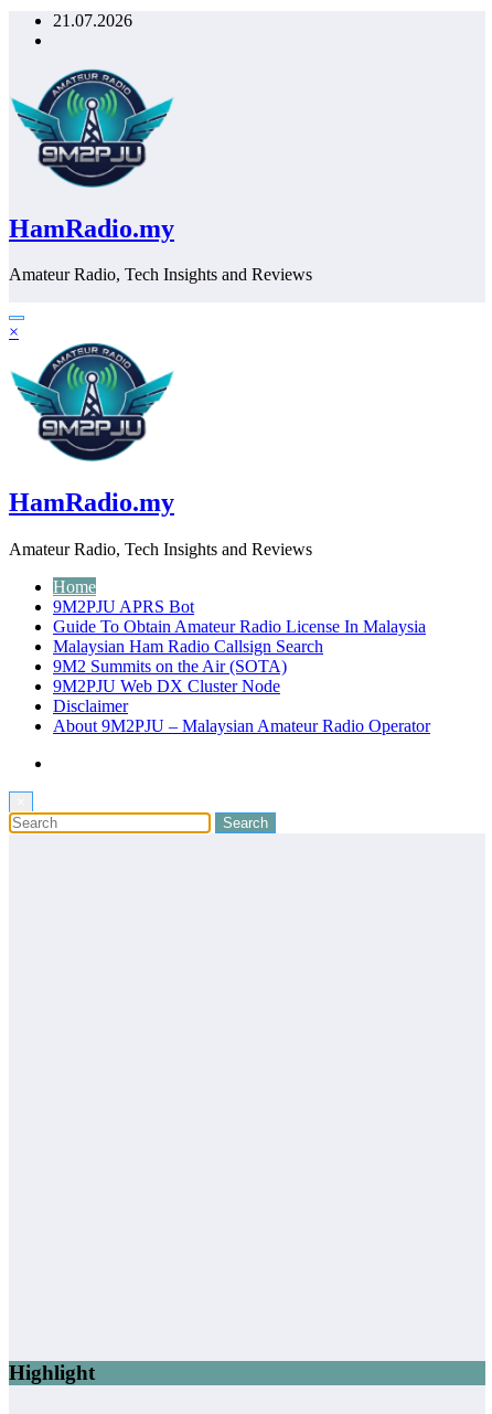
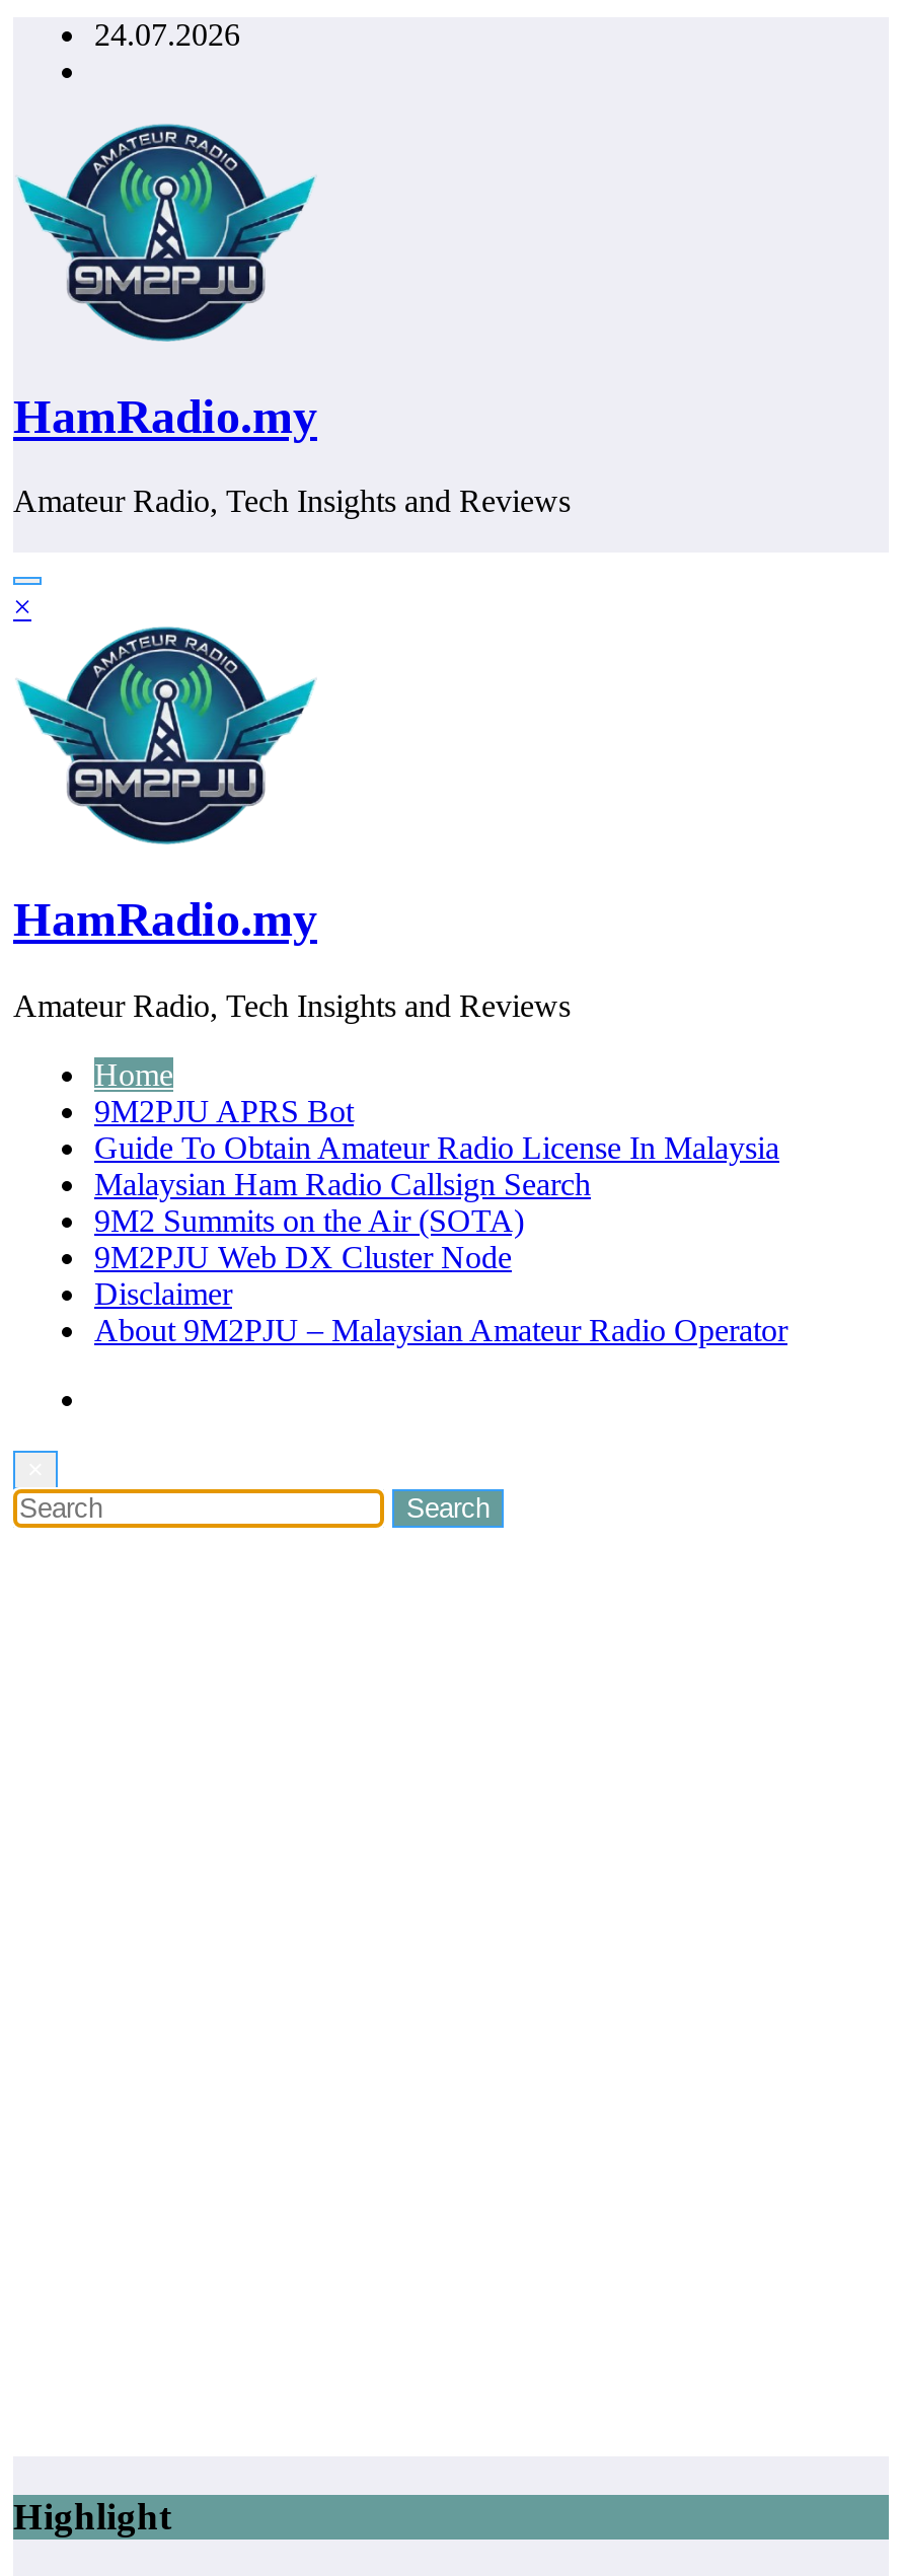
[53,11,132,30] 21.07.2026 -> [94,17,240,52] 24.07.2026

